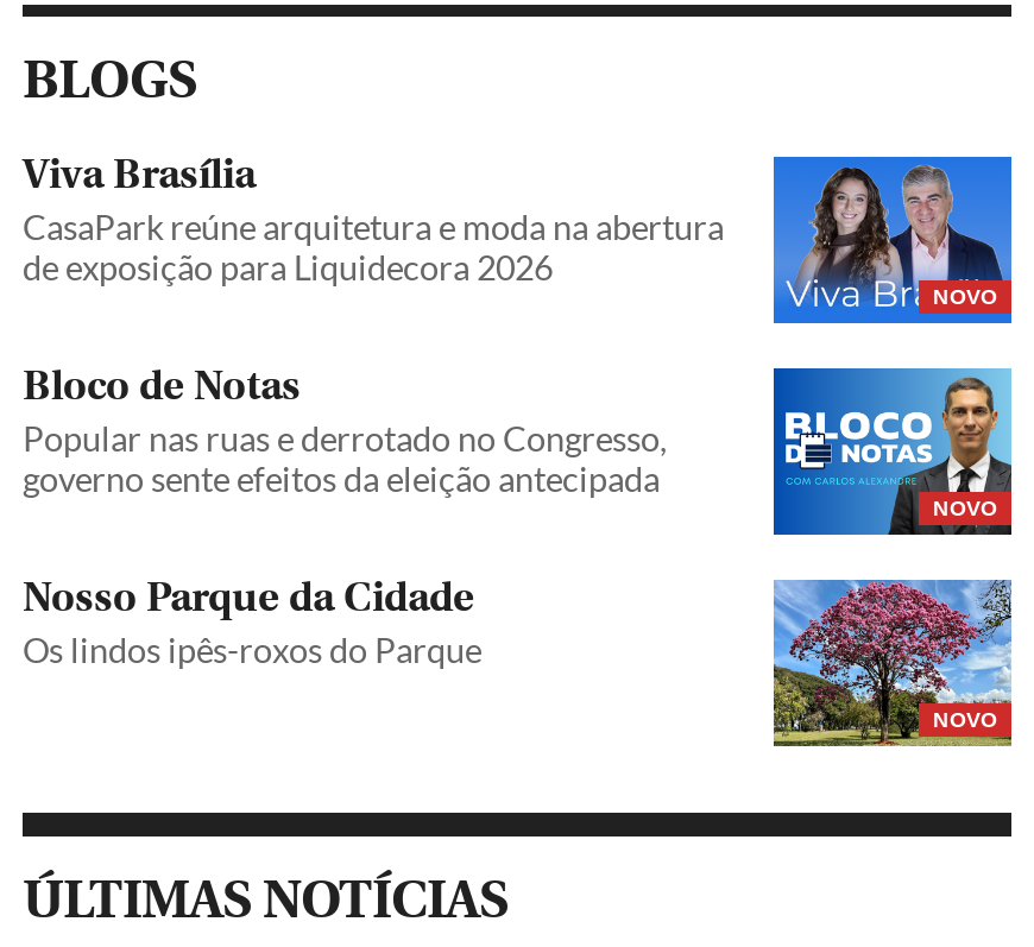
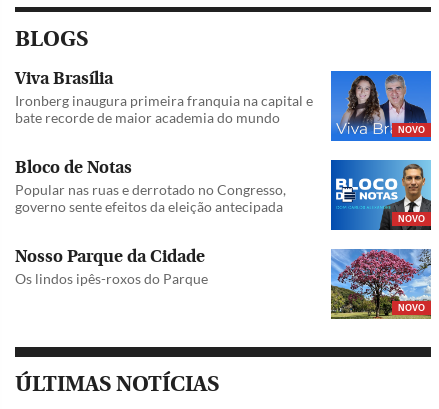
[23,207,724,288] CasaPark reúne arquitetura e moda na abertura | de exposição para Liquidecora 2026 -> [15,92,313,126] Ironberg inaugura primeira franquia na capital e | bate recorde de maior academia do mundo

